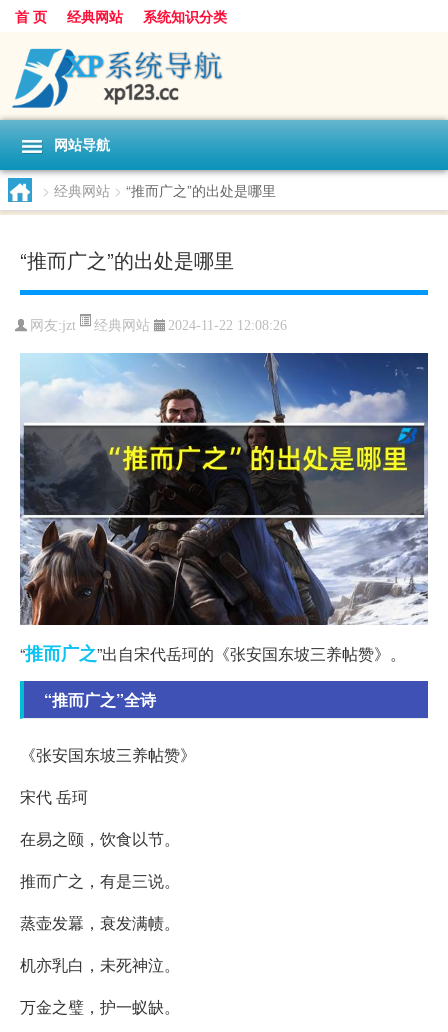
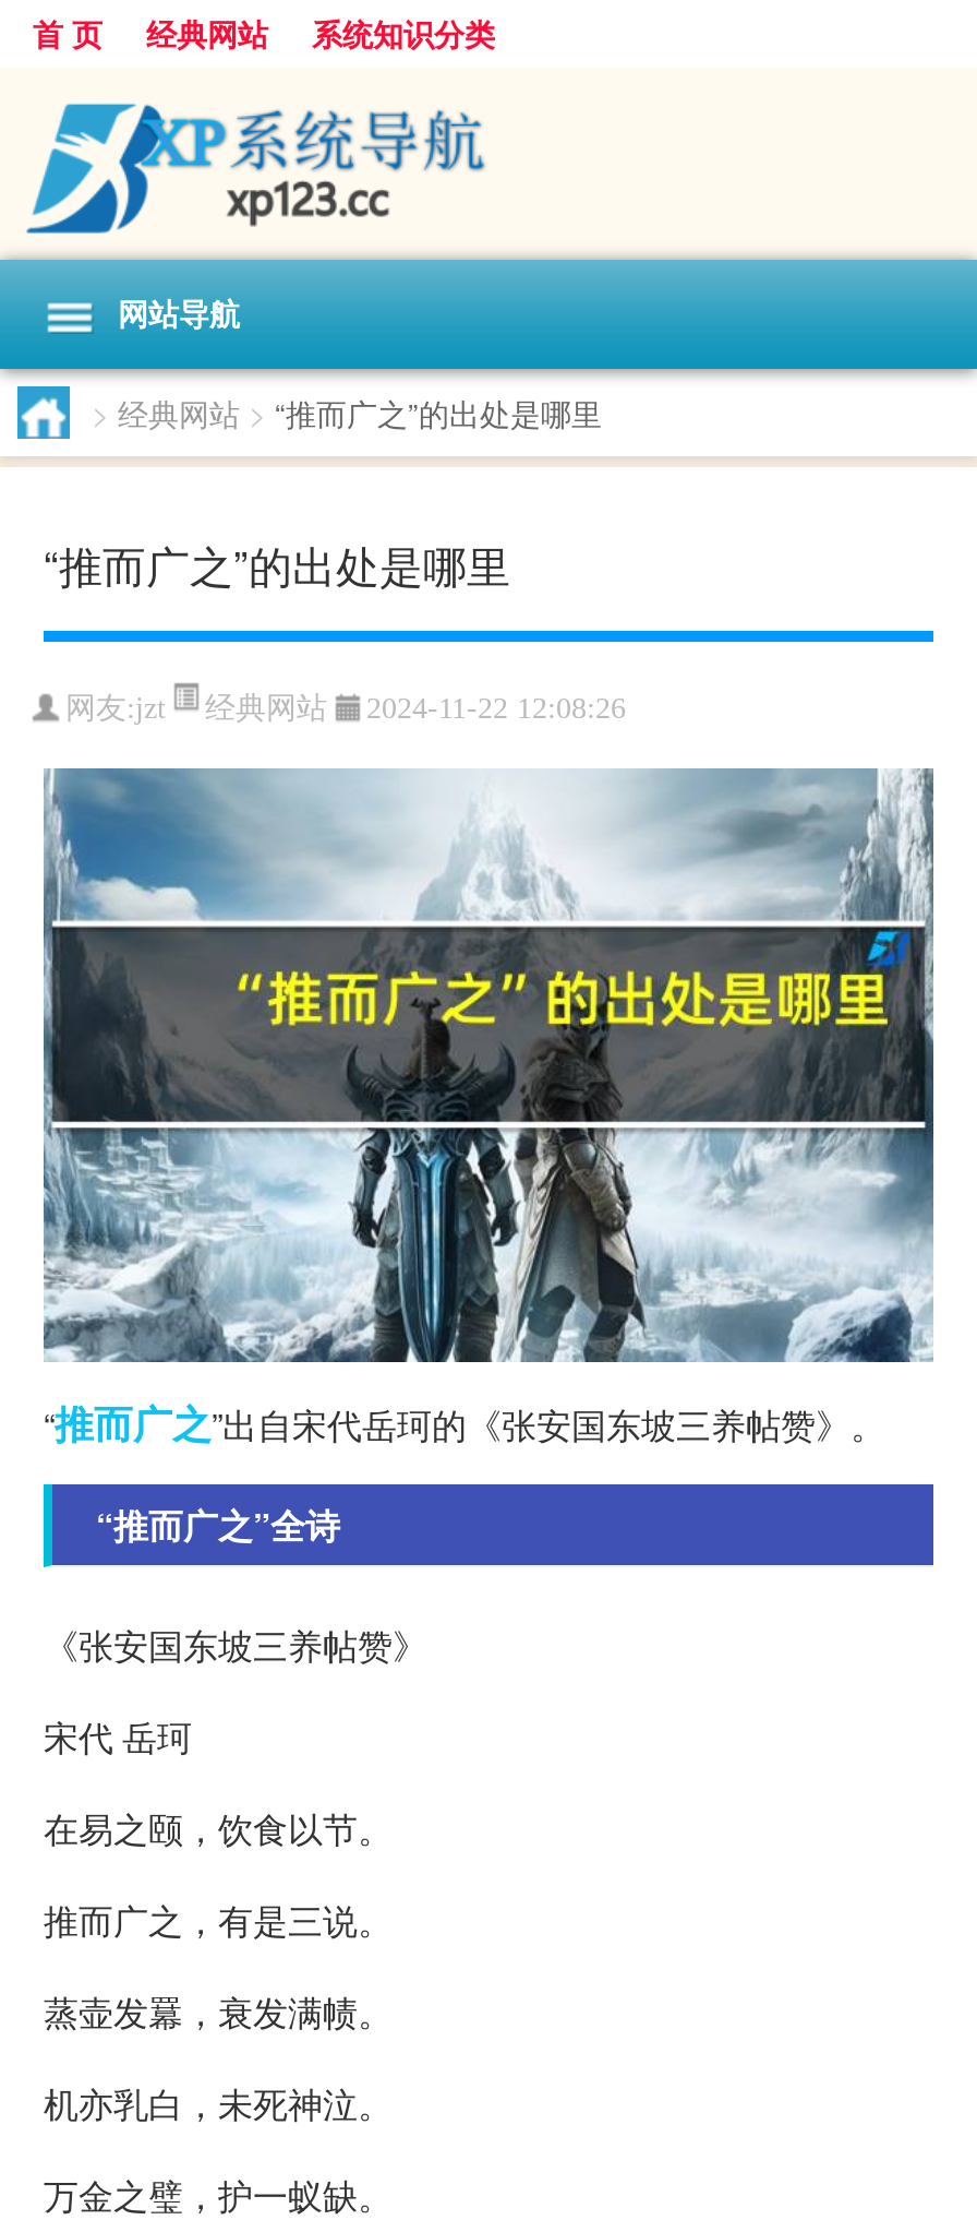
[19,352,428,626] [image] -> [44,768,936,1364] [image]

